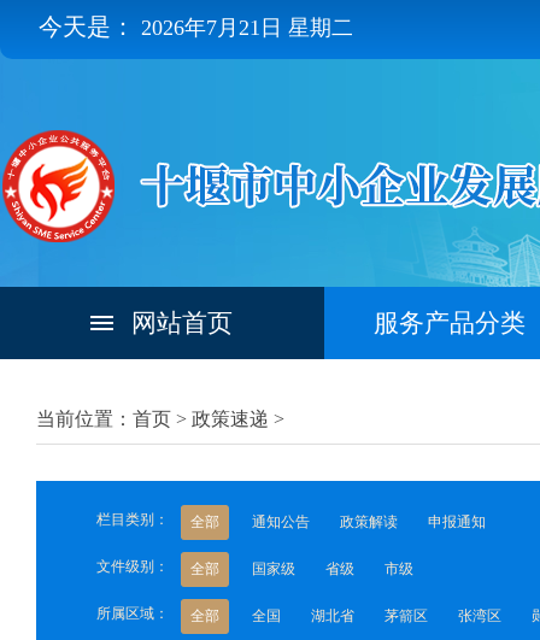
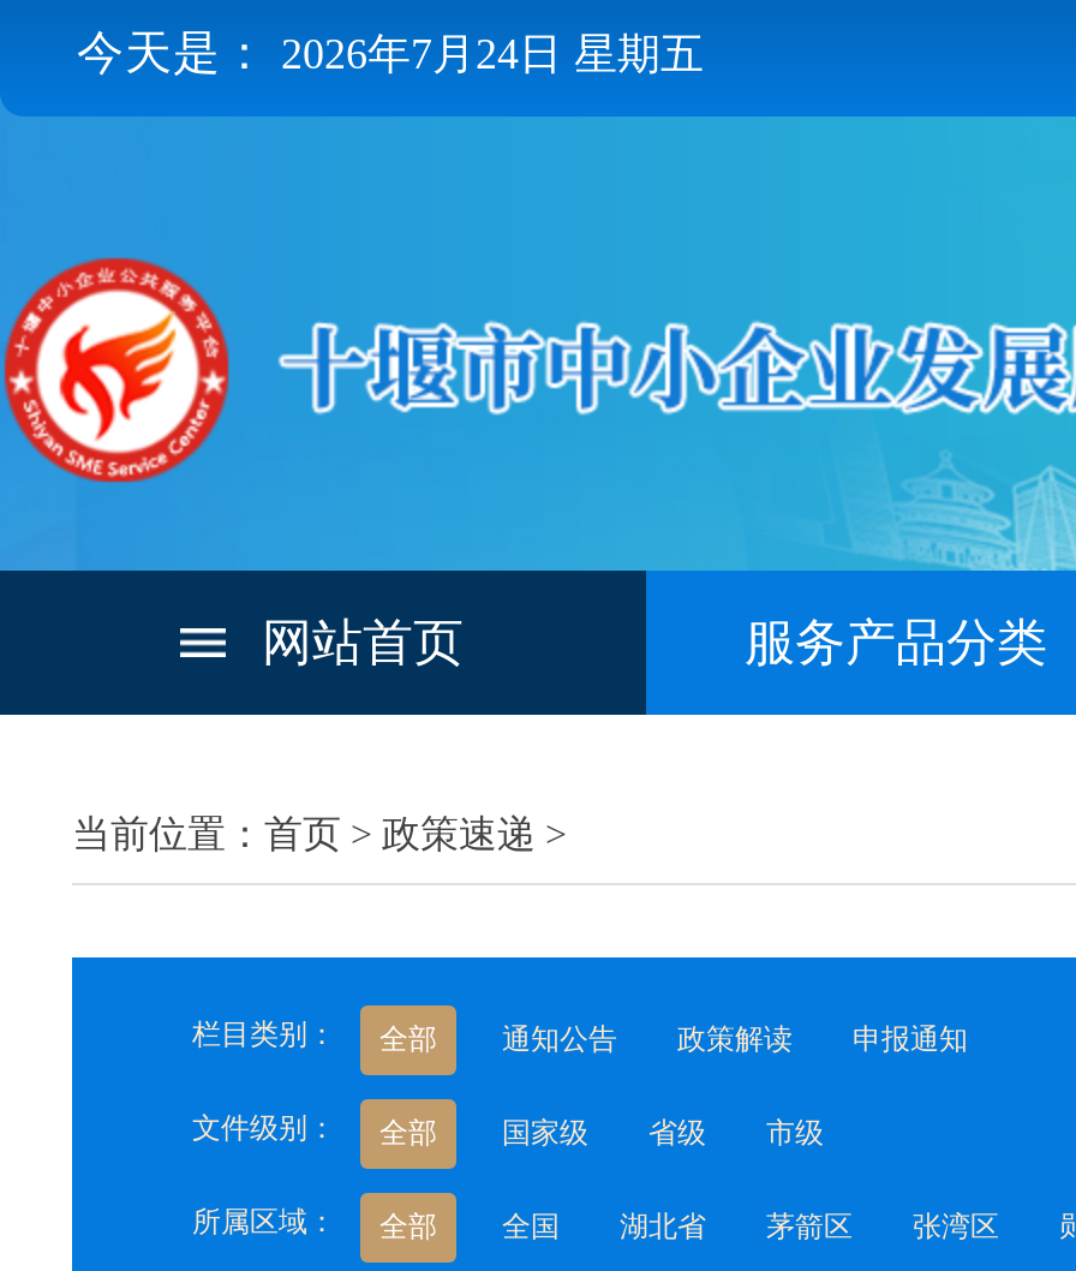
[39,14,353,40] 今天是：2026年7月21日 星期二 -> [77,28,704,78] 今天是：2026年7月24日 星期五

